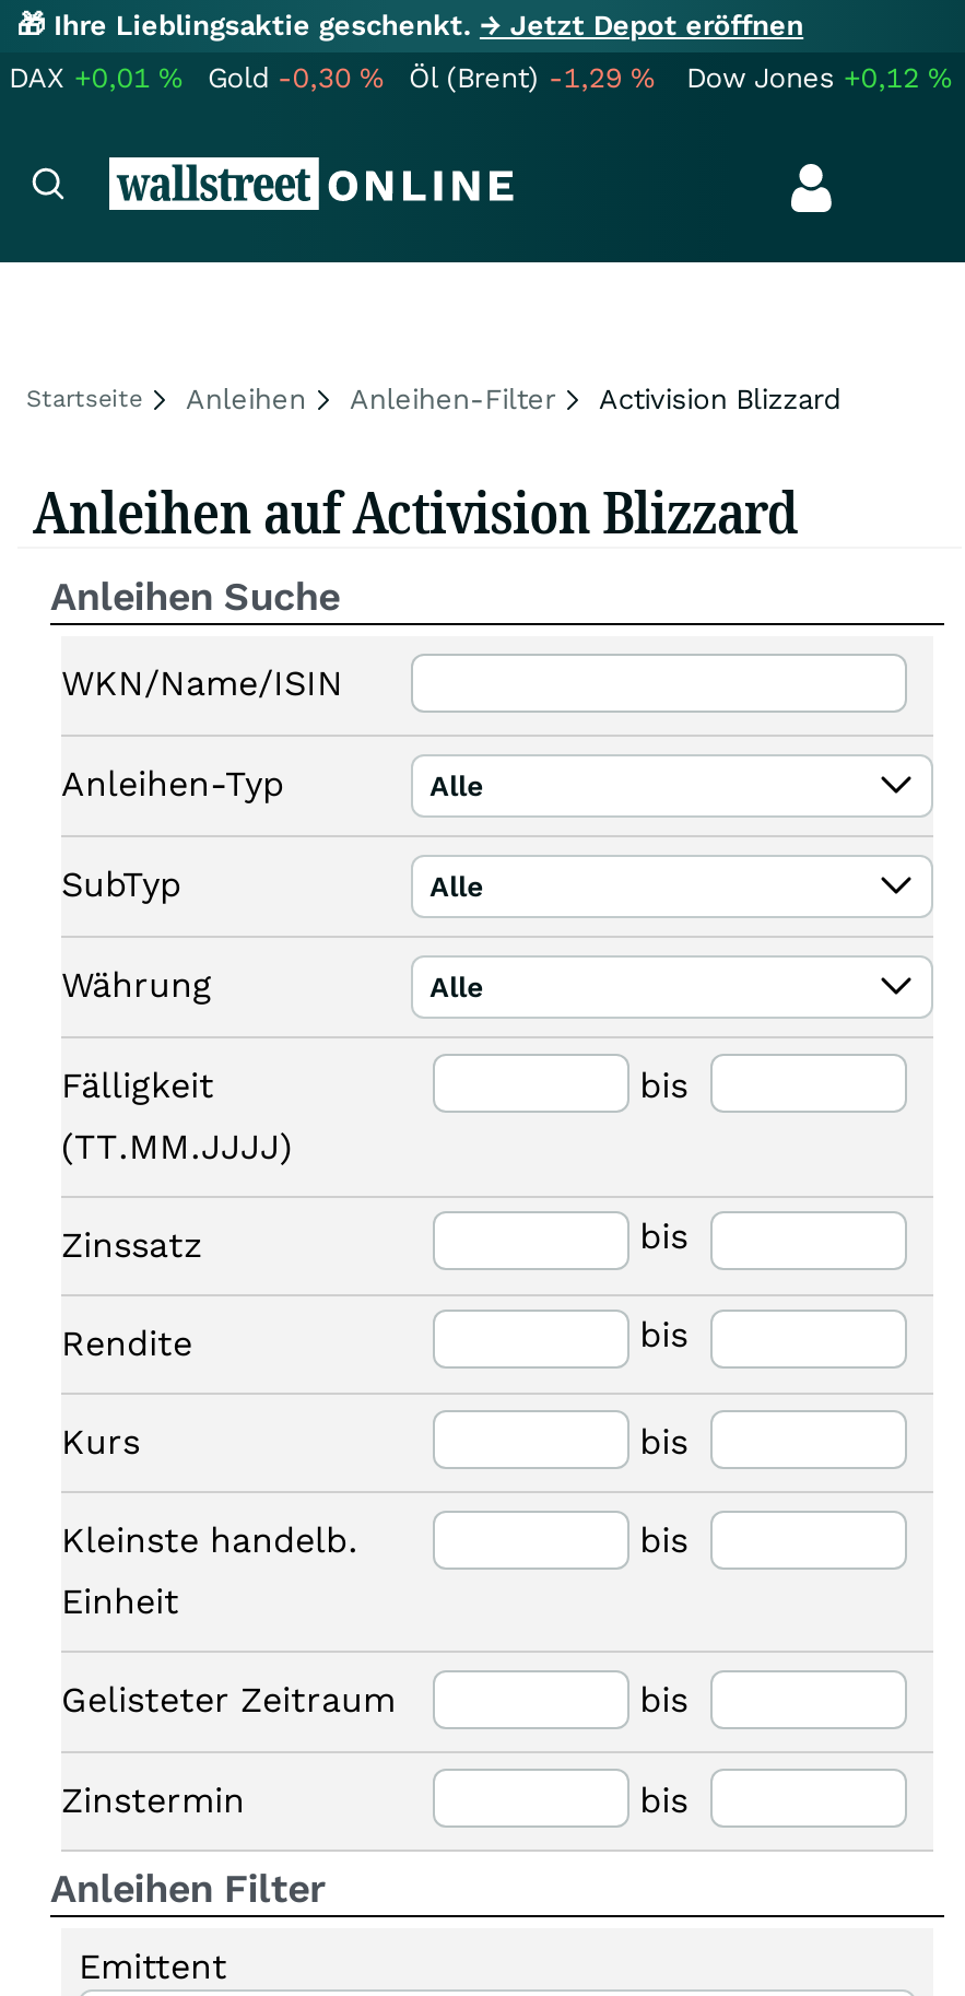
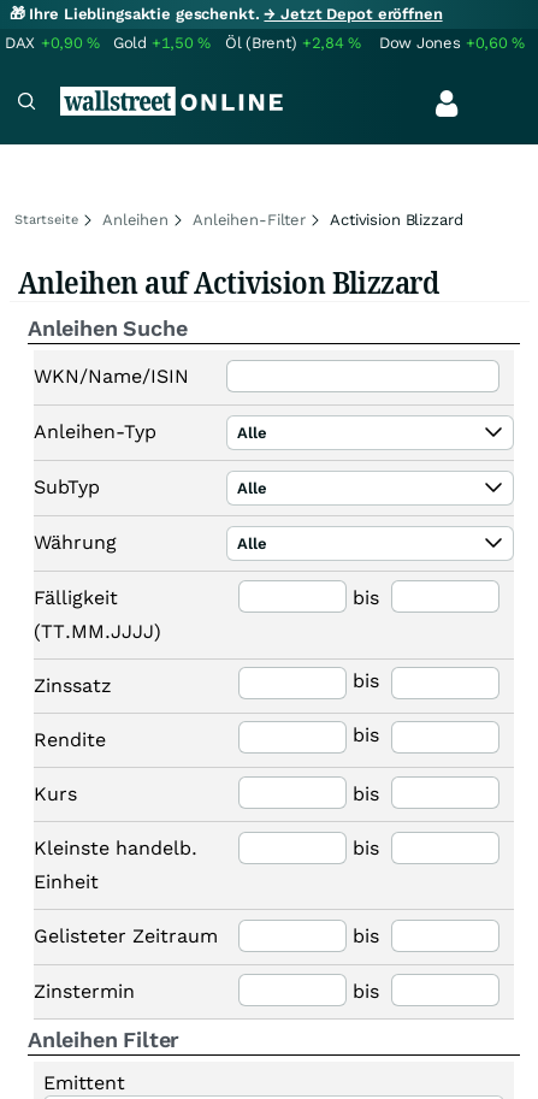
[9,61,182,94] DAX +0,01% -> [5,34,100,52] DAX +0,90%
[208,61,383,94] Gold -0,30% -> [113,34,211,52] Gold +1,50%
[409,61,654,94] Öl (Brent) -1,29% -> [225,34,361,52] Öl (Brent) +2,84%
[686,61,951,94] Dow Jones +0,12% -> [379,34,525,52] Dow Jones +0,60%

